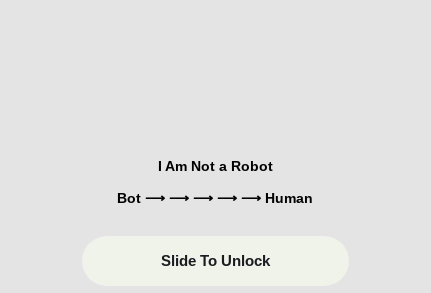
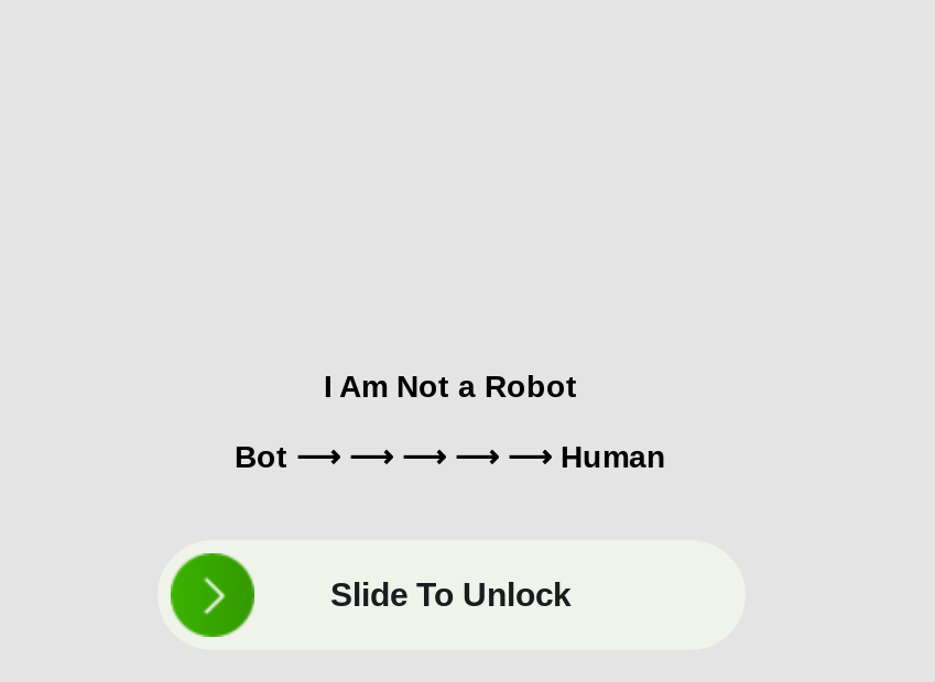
none -> [168,551,257,639] [image]

